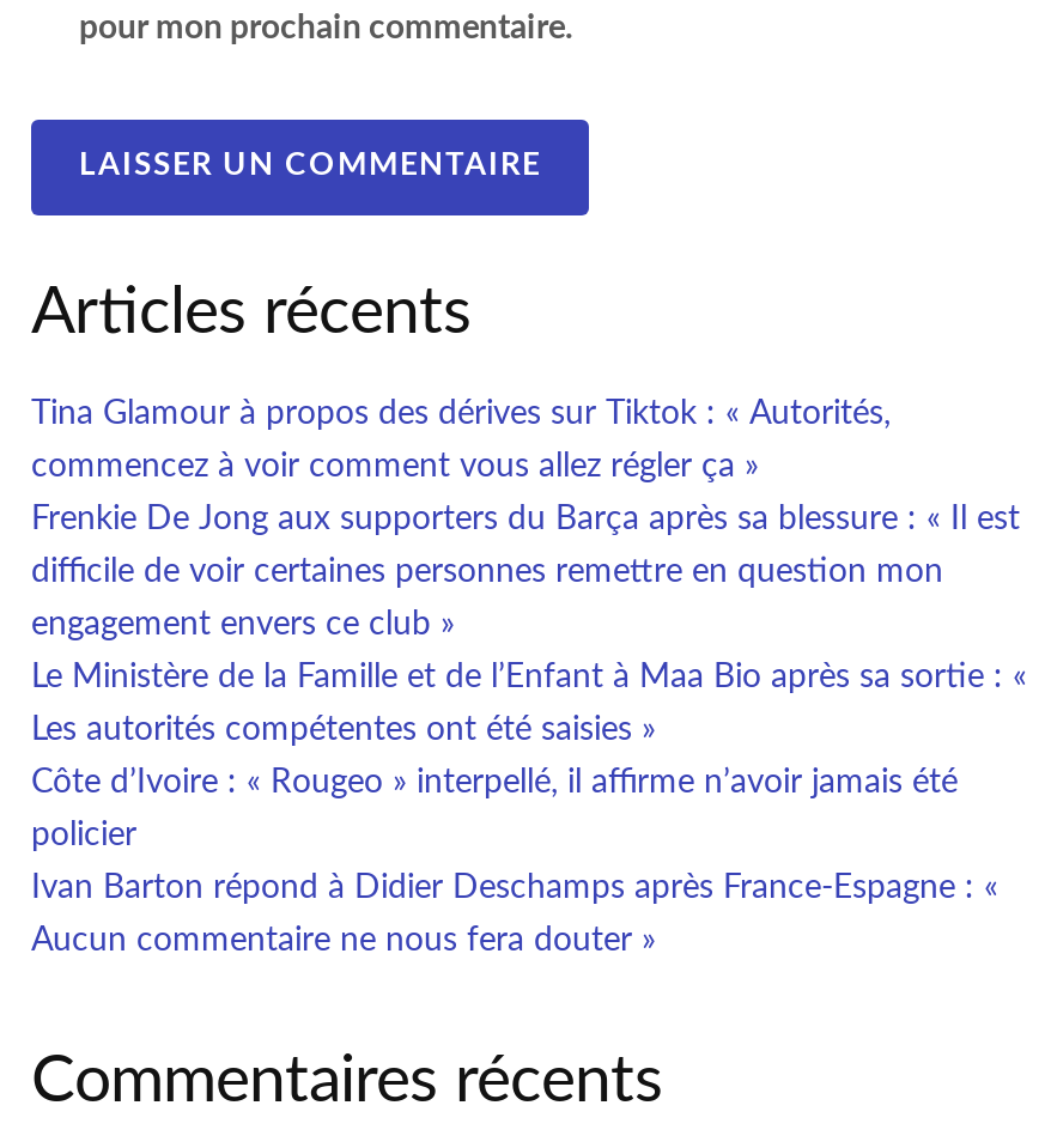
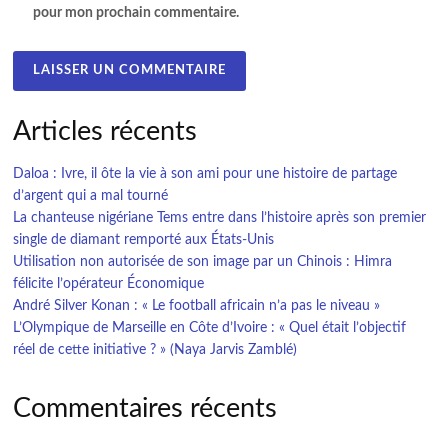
[31,398,1027,959] Tina Glamour à propos des dérives sur Tiktok : « Autorités, | commencez à voir comment vous allez régler ça » | Frenkie De Jong aux supporters du Barça après sa blessure : « Il est | difficile de voir certaines personnes remettre en question mon | engagement envers ce club » | Le Ministère de la Famille et de l’Enfant à Maa Bio après sa sortie : « | Les autorités compétentes ont été saisies » | Côte d’Ivoire : « Rougeo » interpellé, il affirme n’avoir jamais été | policier | Ivan Barton répond à Didier Deschamps après France-Espagne : « | Aucun commentaire ne nous fera douter » -> [13,167,426,357] Daloa : Ivre, il ôte la vie à son ami pour une histoire de partage | d’argent qui a mal tourné | La chanteuse nigériane Tems entre dans l’histoire après son premier | single de diamant remporté aux États-Unis | Utilisation non autorisée de son image par un Chinois : Himra | félicite l’opérateur Économique | André Silver Konan : « Le football africain n’a pas le niveau » | L’Olympique de Marseille en Côte d’Ivoire : « Quel était l’objectif | réel de cette initiative ? » (Naya Jarvis Zamblé)

